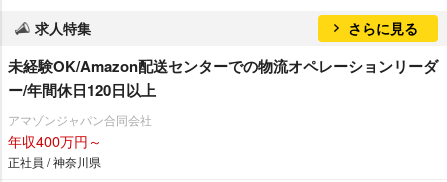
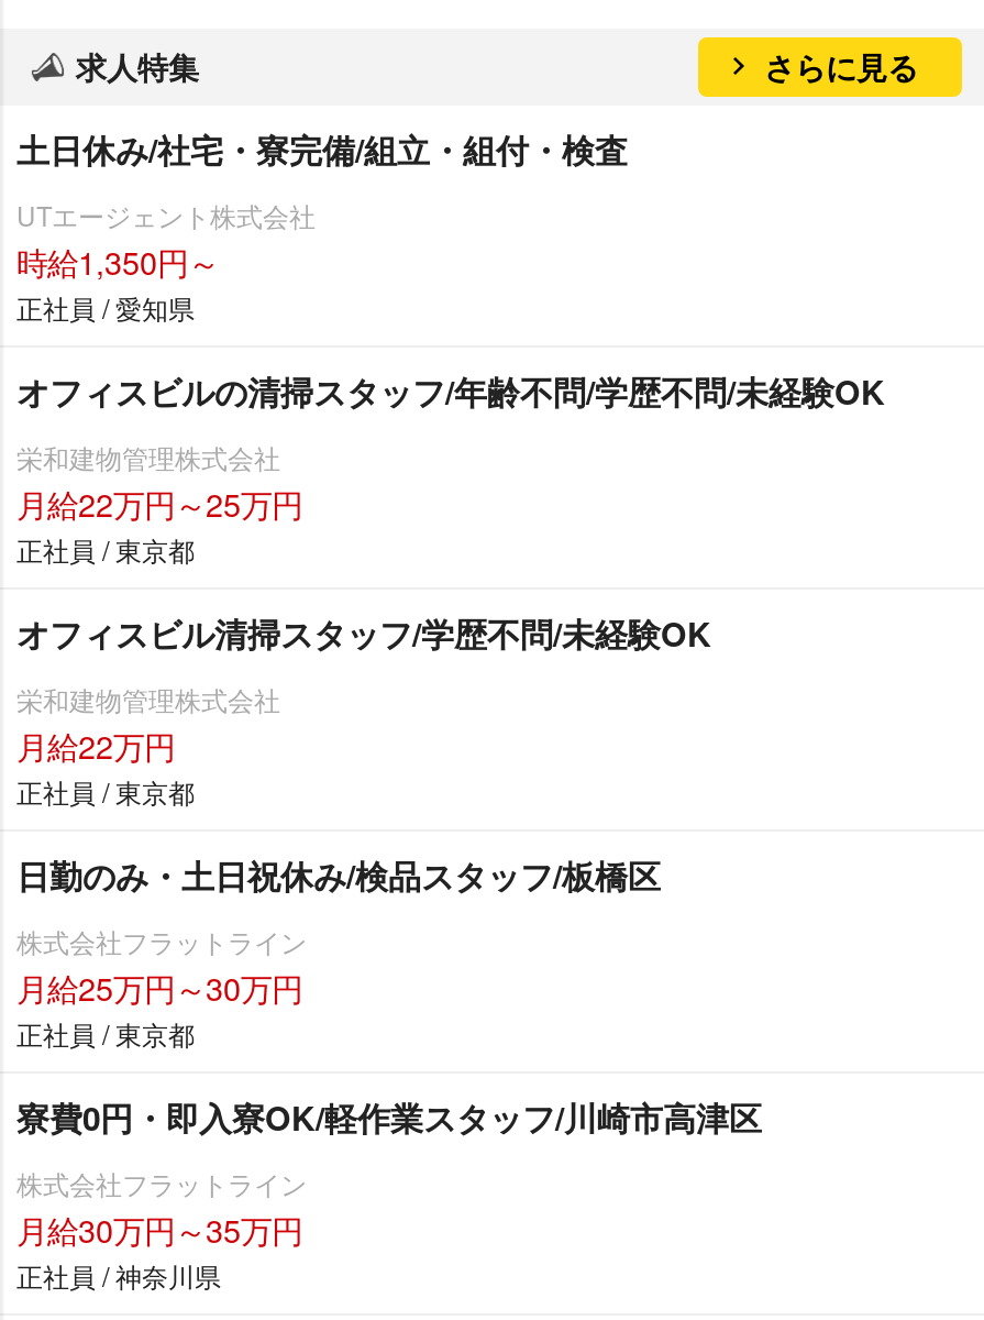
[8,55,438,151] 未経験OK/Amazon配送センターでの物流オペレーションリーダ | ー/年間休日120日以上 | アマゾンジャパン合同会社 | 年収400万円～ -> [16,125,885,1252] 土日休み/社宅・寮完備/組立・組付・検査 | UTエージェント株式会社 | 時給1,350円～ | 正社員 / 愛知県 | オフィスビルの清掃スタッフ/年齢不問/学歴不問/未経験OK | 栄和建物管理株式会社 | 月給22万円～25万円 | 正社員 / 東京都 | オフィスビル清掃スタッフ/学歴不問/未経験OK | 栄和建物管理株式会社 | 月給22万円 | 正社員 / 東京都 | 日勤のみ・土日祝休み/検品スタッフ/板橋区 | 株式会社フラットライン | 月給25万円～30万円 | 正社員 / 東京都 | 寮費0円・即入寮OK/軽作業スタッフ/川崎市高津区 | 株式会社フラットライン | 月給30万円～35万円

